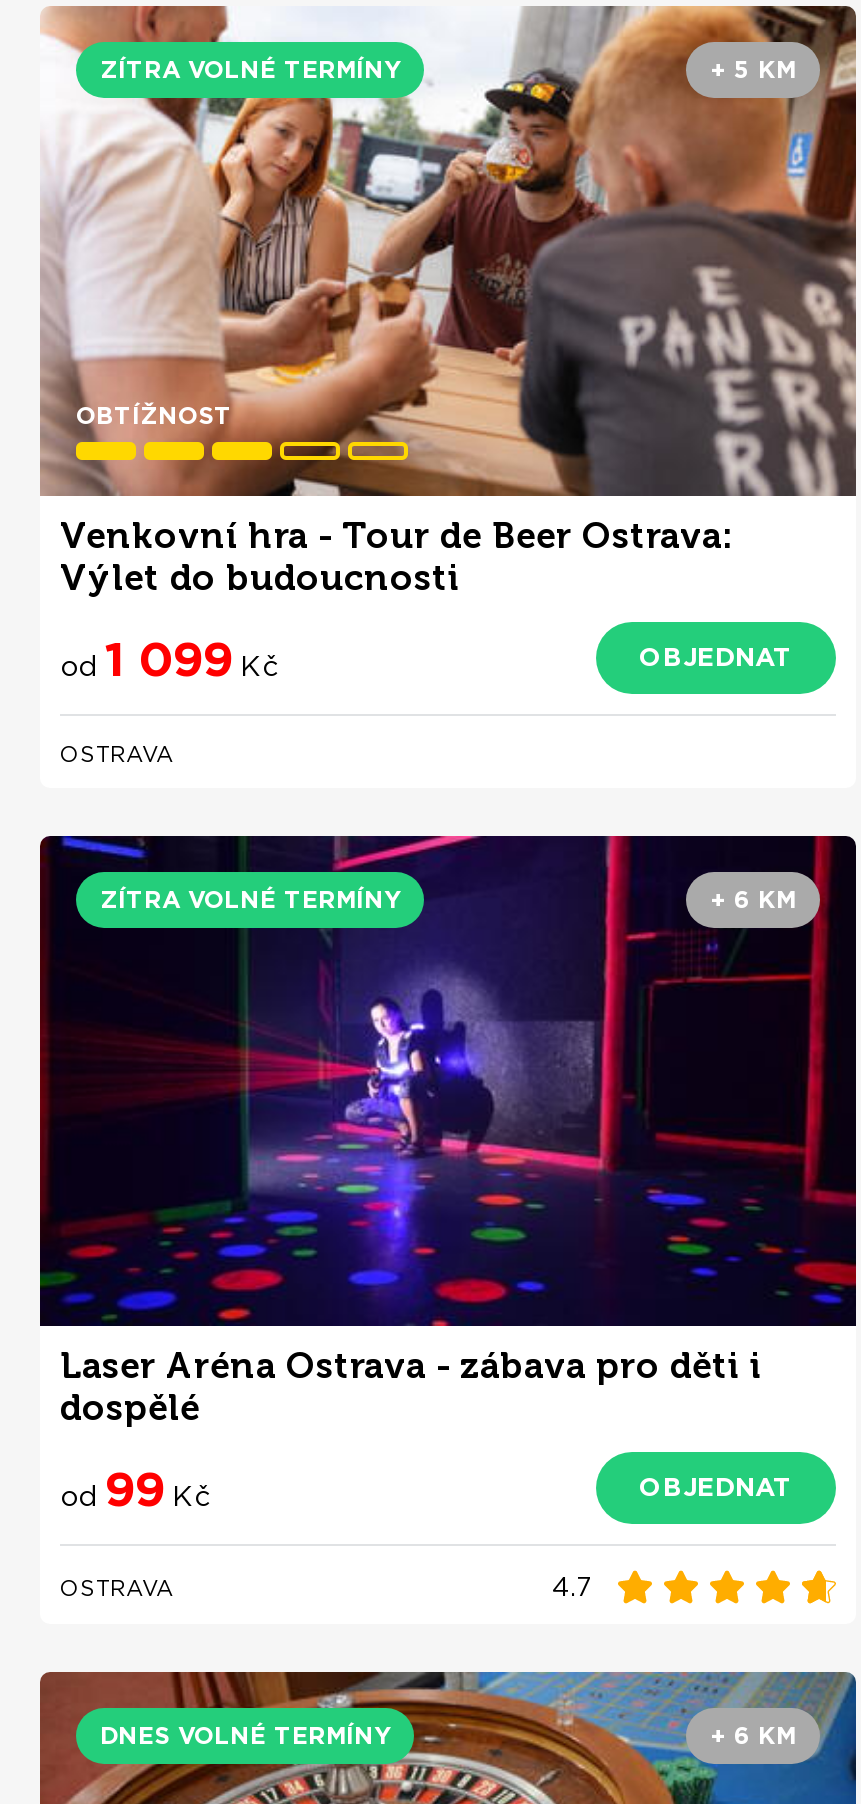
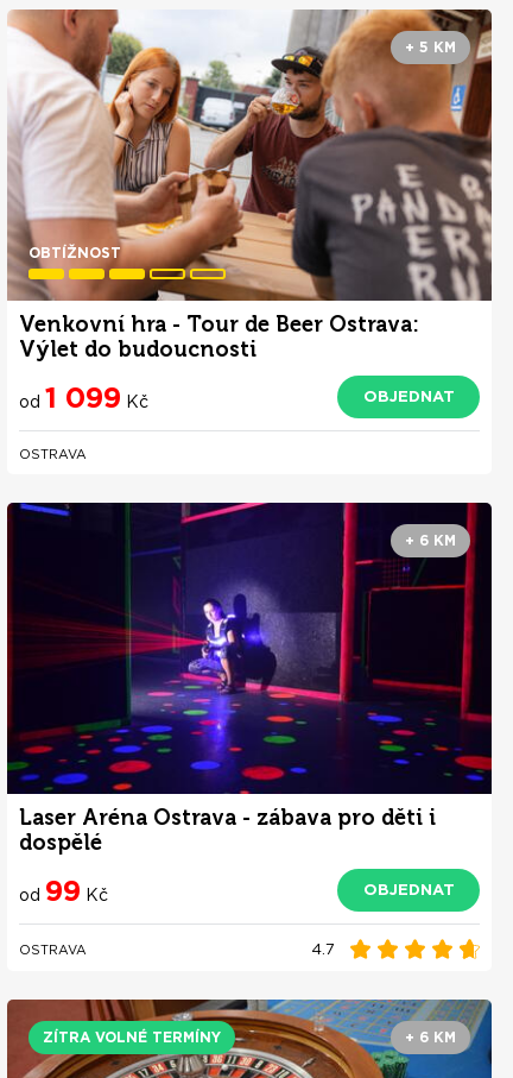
[100,55,400,85] ZÍTRA VOLNÉ TERMÍNY -> none
[100,884,400,914] ZÍTRA VOLNÉ TERMÍNY -> none
[100,1720,390,1750] DNES VOLNÉ TERMÍNY -> [43,1028,221,1046] ZÍTRA VOLNÉ TERMÍNY

